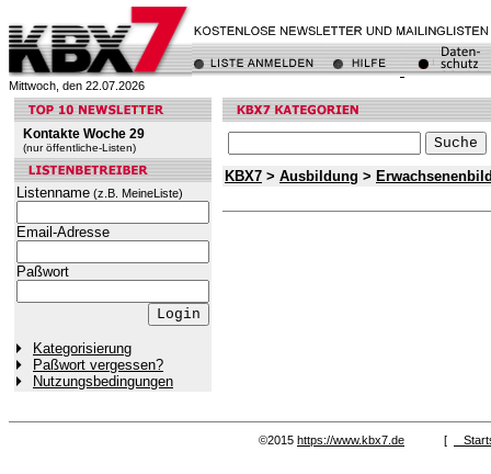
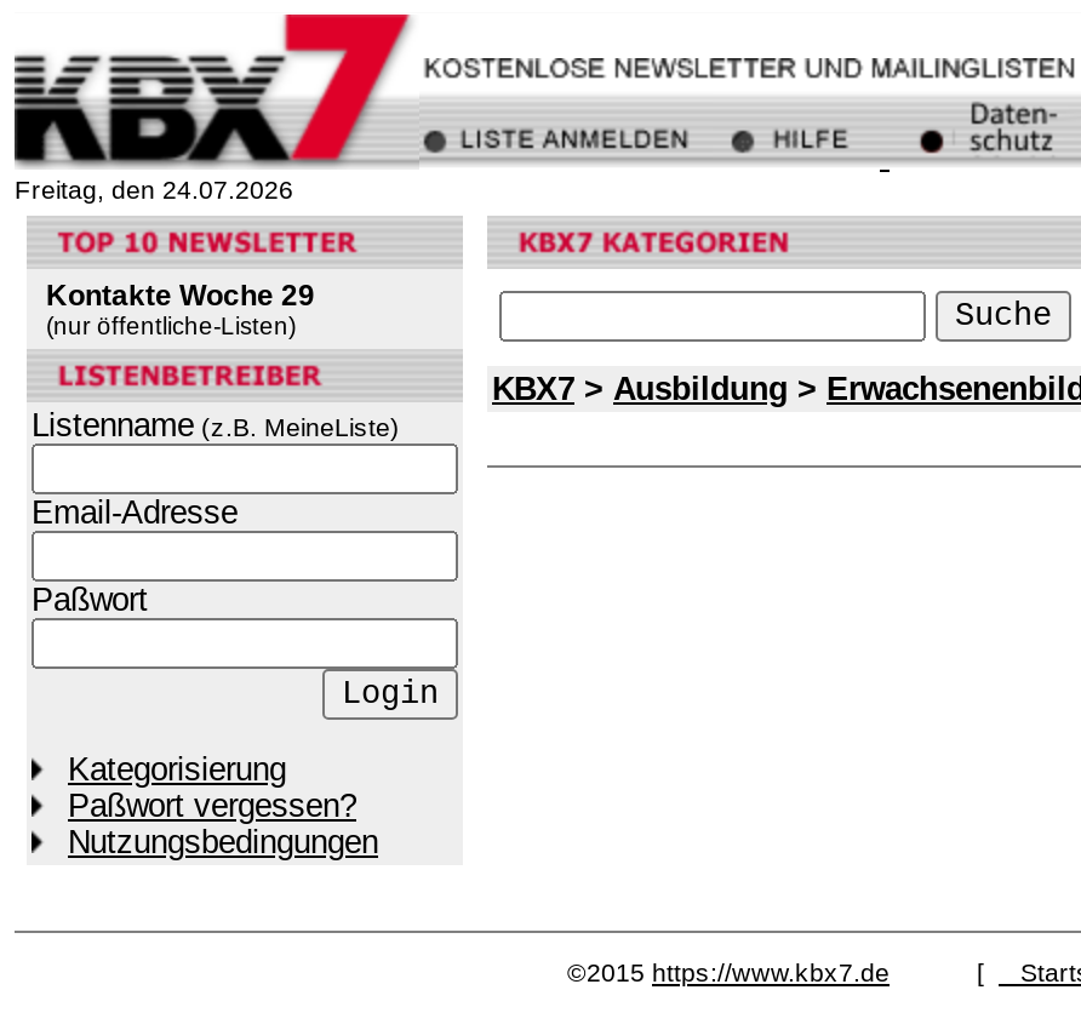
[9,79,145,92] Mittwoch, den 22.07.2026 -> [15,174,293,204] Freitag, den 24.07.2026

